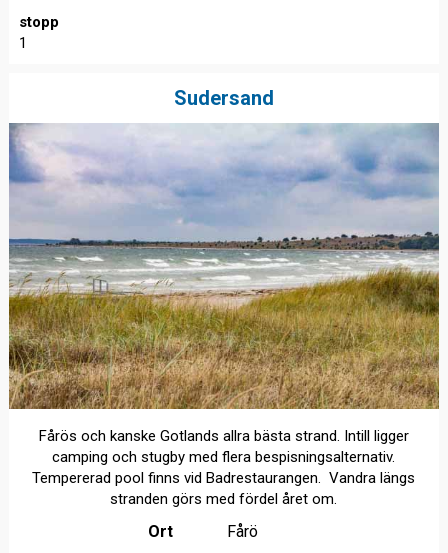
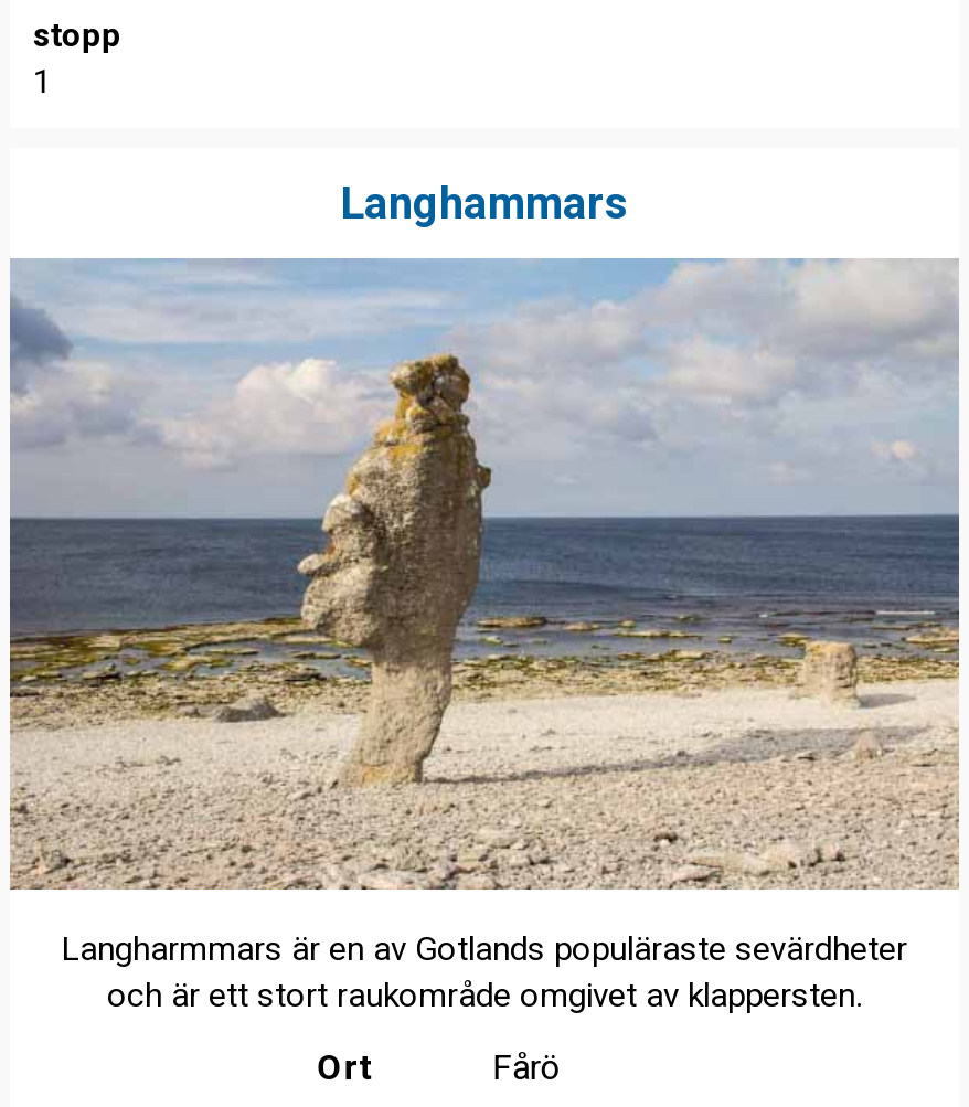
[174,86,274,110] Sudersand -> [340,177,629,230] Langhammars
[9,123,439,508] [image] | Fårös och kanske Gotlands allra bästa strand. Intill ligger | camping och stugby med flera bespisningsalternativ. | Tempererad pool finns vid Badrestaurangen. Vandra längs | stranden görs med fördel året om. -> [10,258,959,1016] [image] | Langharmmars är en av Gotlands populäraste sevärdheter | och är ett stort raukområde omgivet av klappersten.

